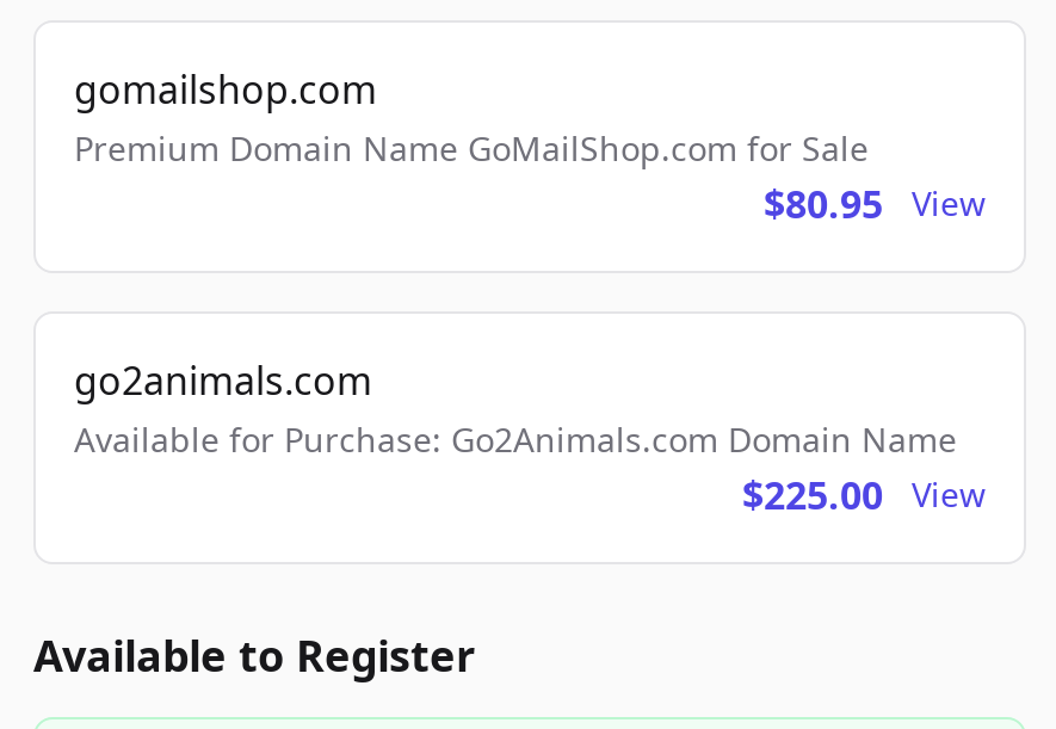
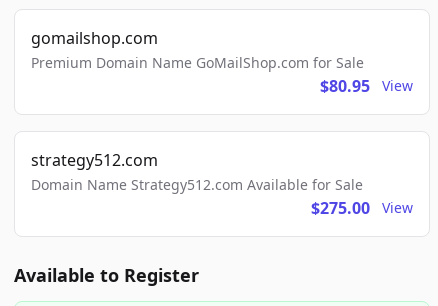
[74,354,957,521] go2animals.com | Available for Purchase: Go2Animals.com Domain Name | $225.00 -> [31,149,370,219] strategy512.com | Domain Name Strategy512.com Available for Sale | $275.00

